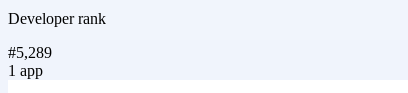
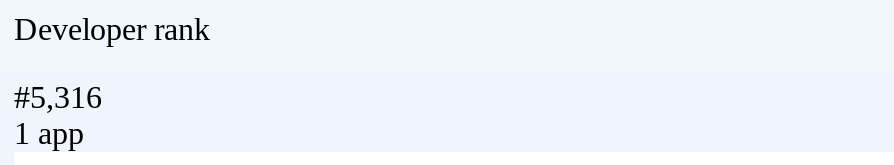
[8,44,52,61] #5,289 -> [14,80,102,114] #5,316

